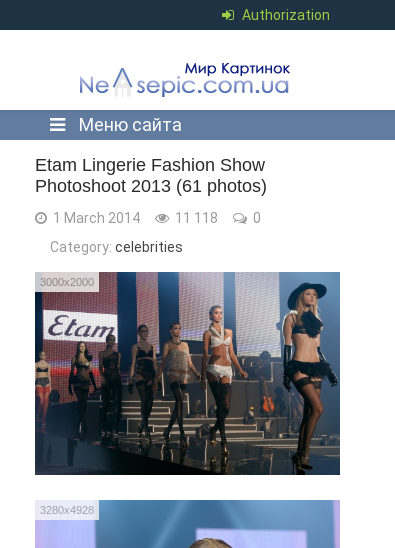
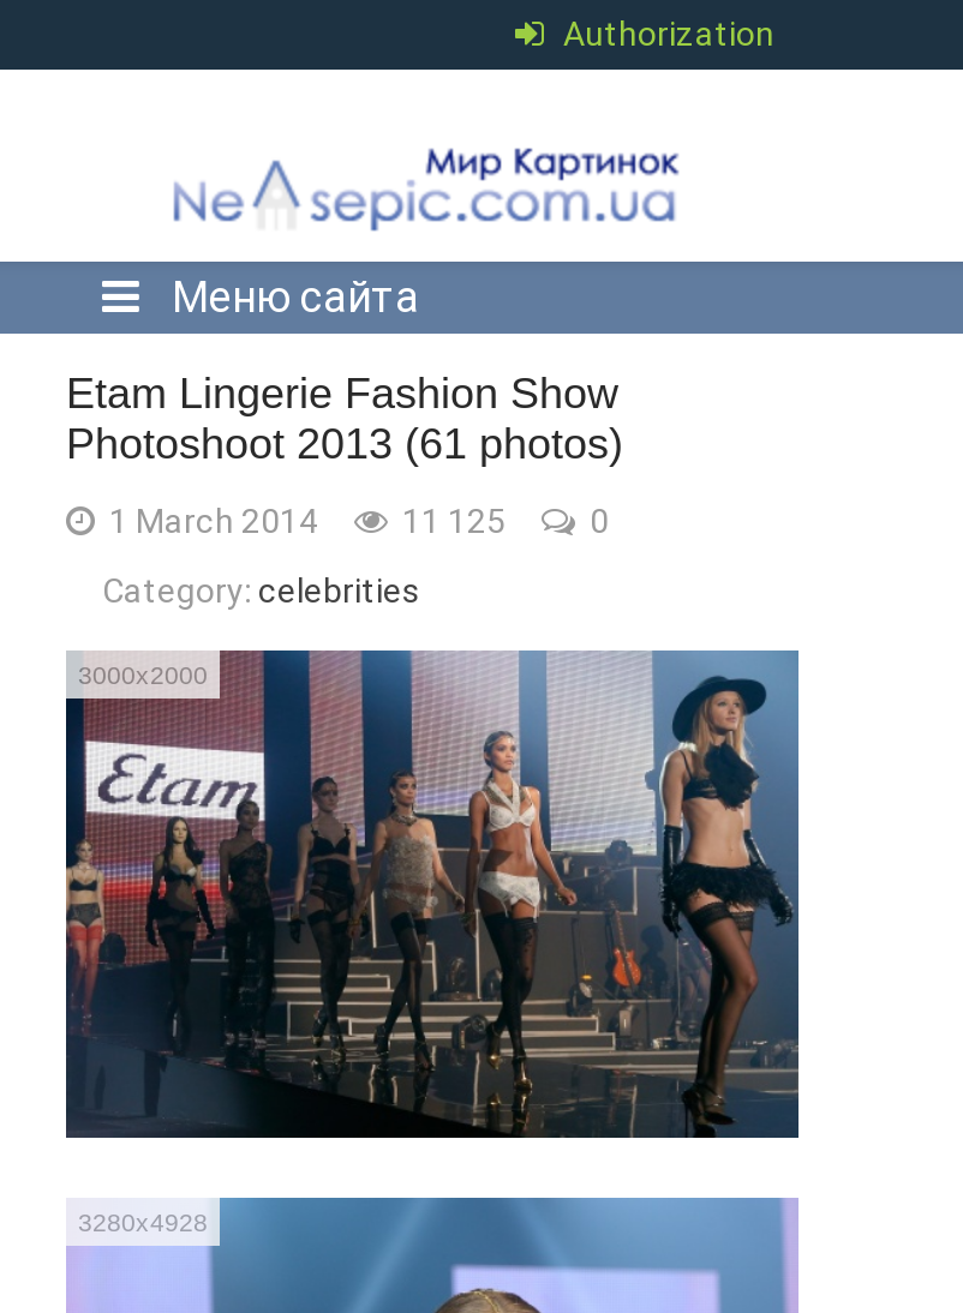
[50,210,261,226] 1 March 2014 11 118 0 -> [102,502,609,540] 1 March 2014 11 125 0

